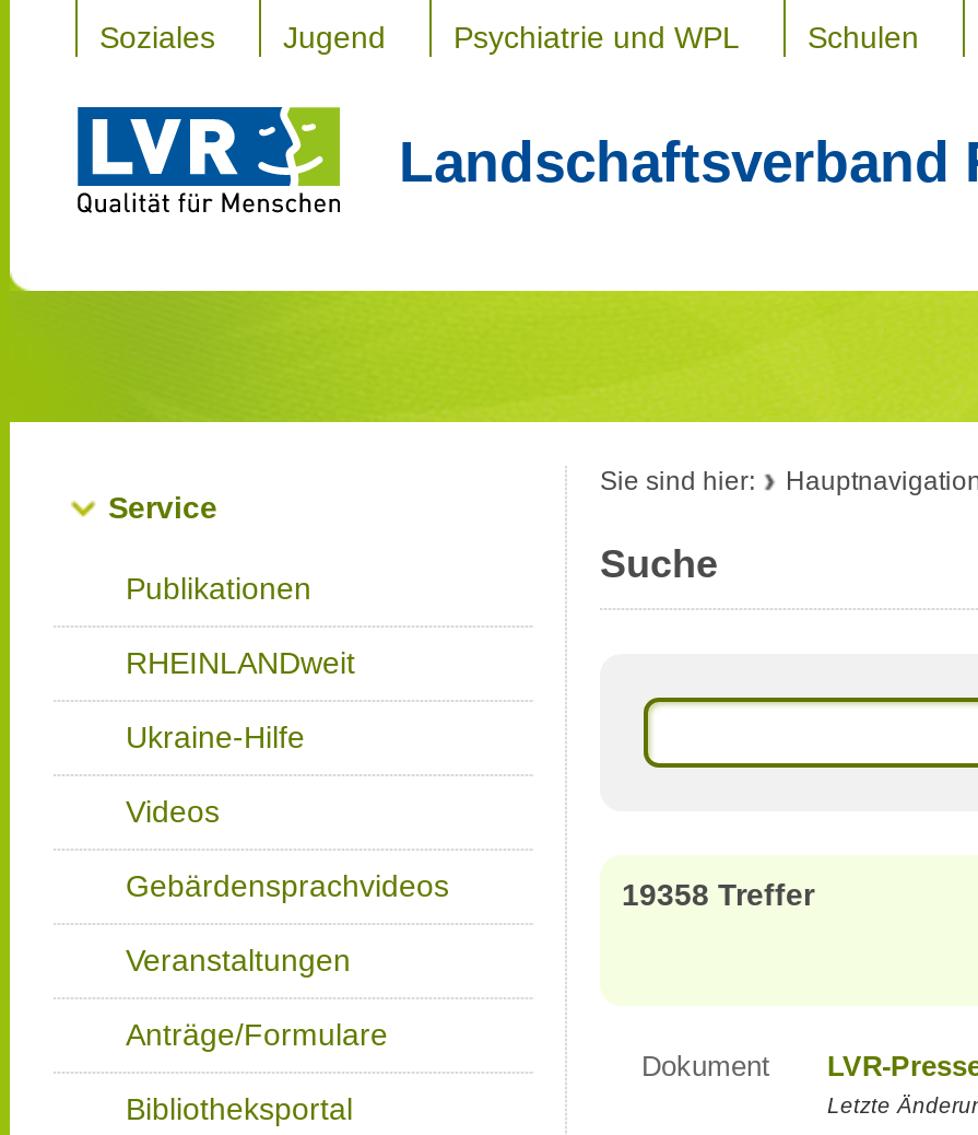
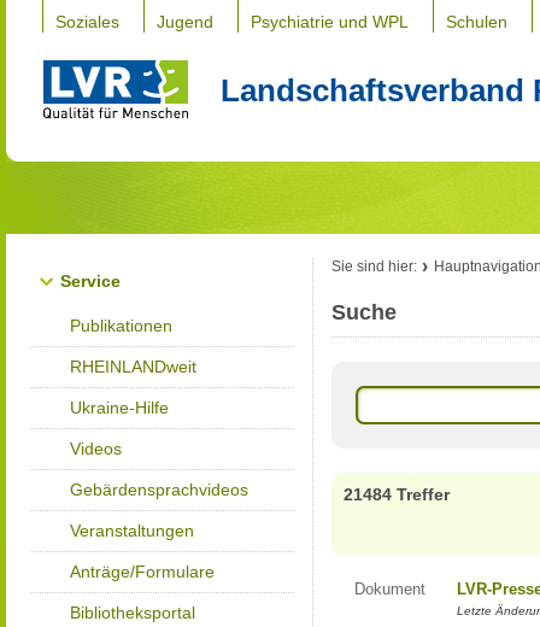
[622,877,814,912] 19358 Treffer -> [344,485,450,504] 21484 Treffer

